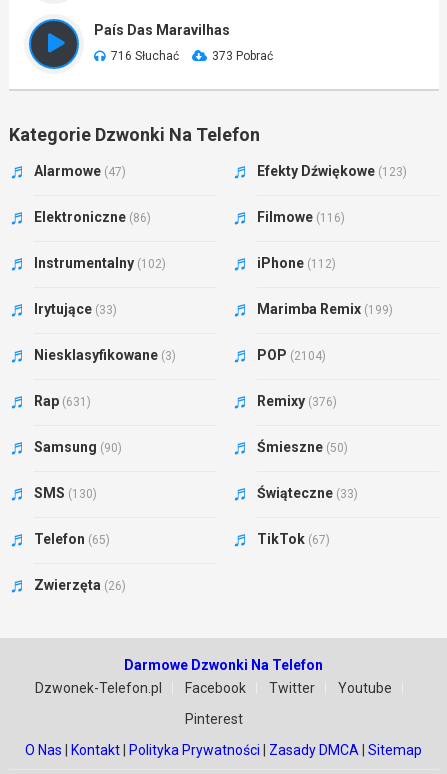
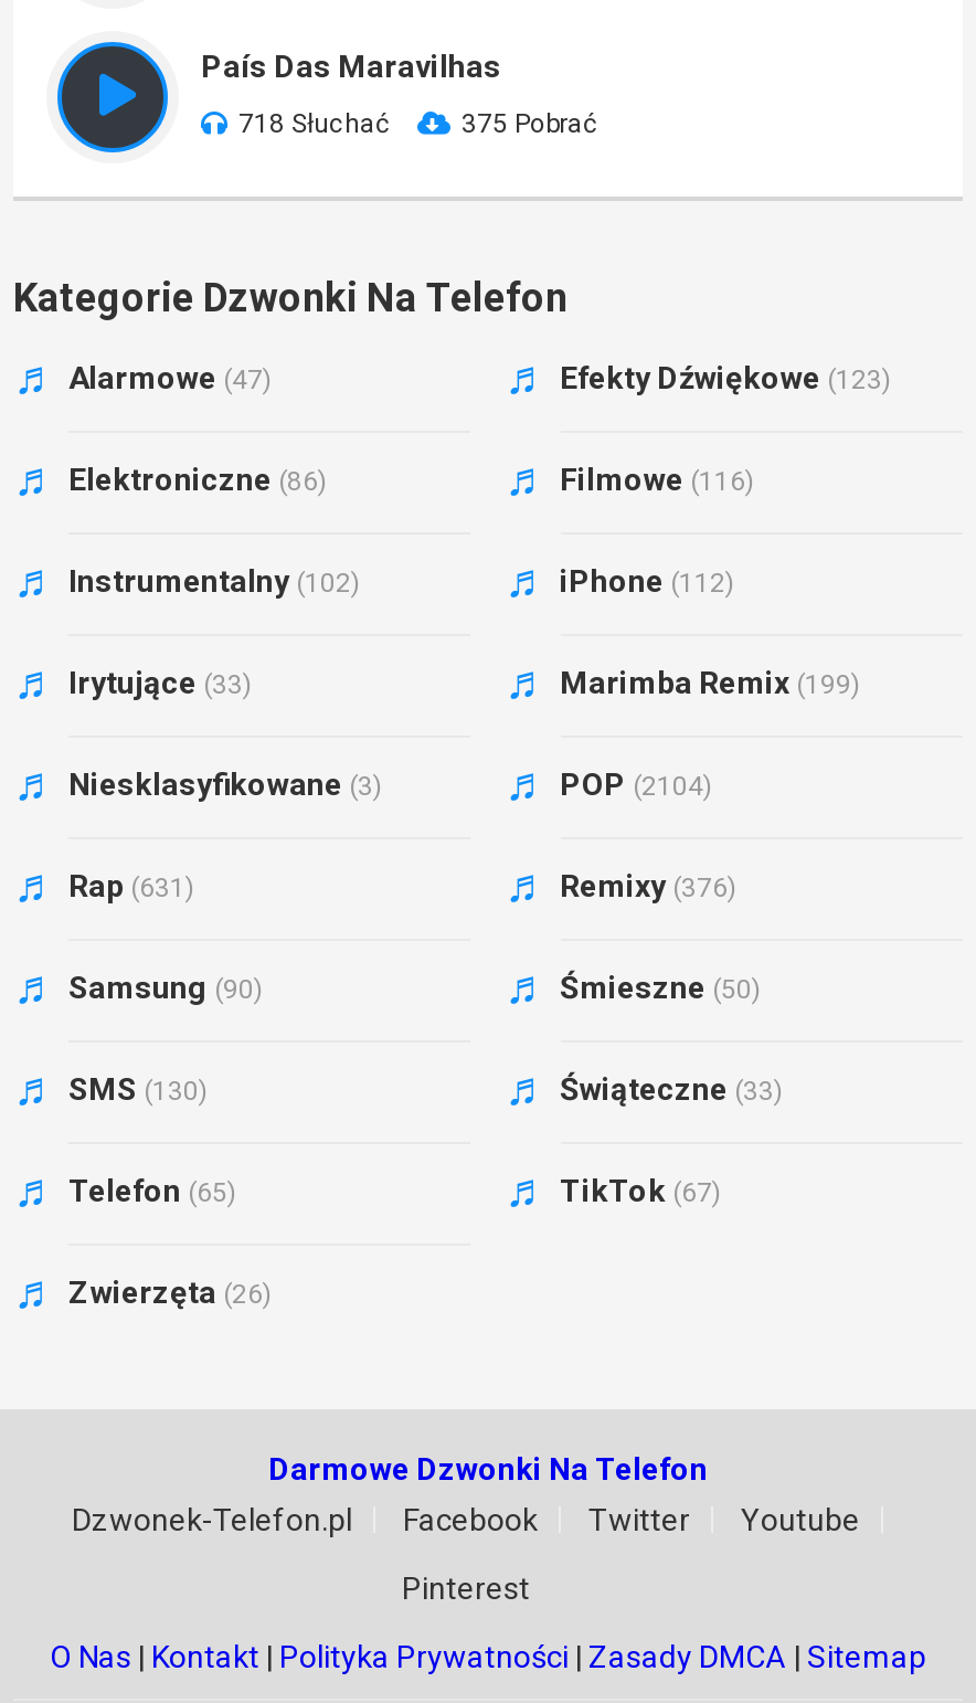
[111,49,179,63] 716 Słuchać -> [238,108,389,139] 718 Słuchać
[212,49,273,63] 373 Pobrać -> [462,108,596,139] 375 Pobrać

